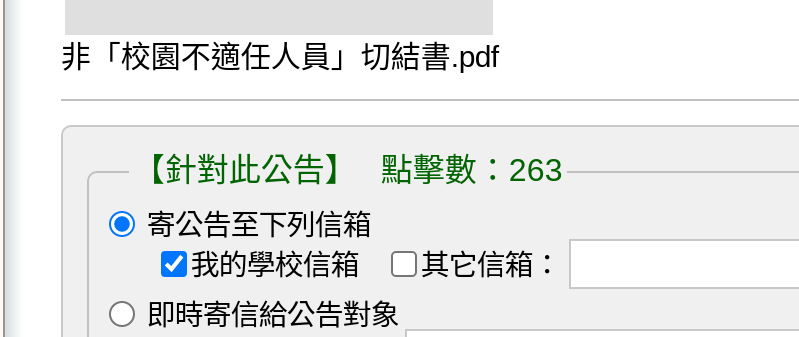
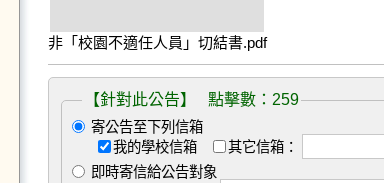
[133,153,563,187] 【針對此公告】 點擊數：263 -> [84,91,299,108] 【針對此公告】 點擊數：259

